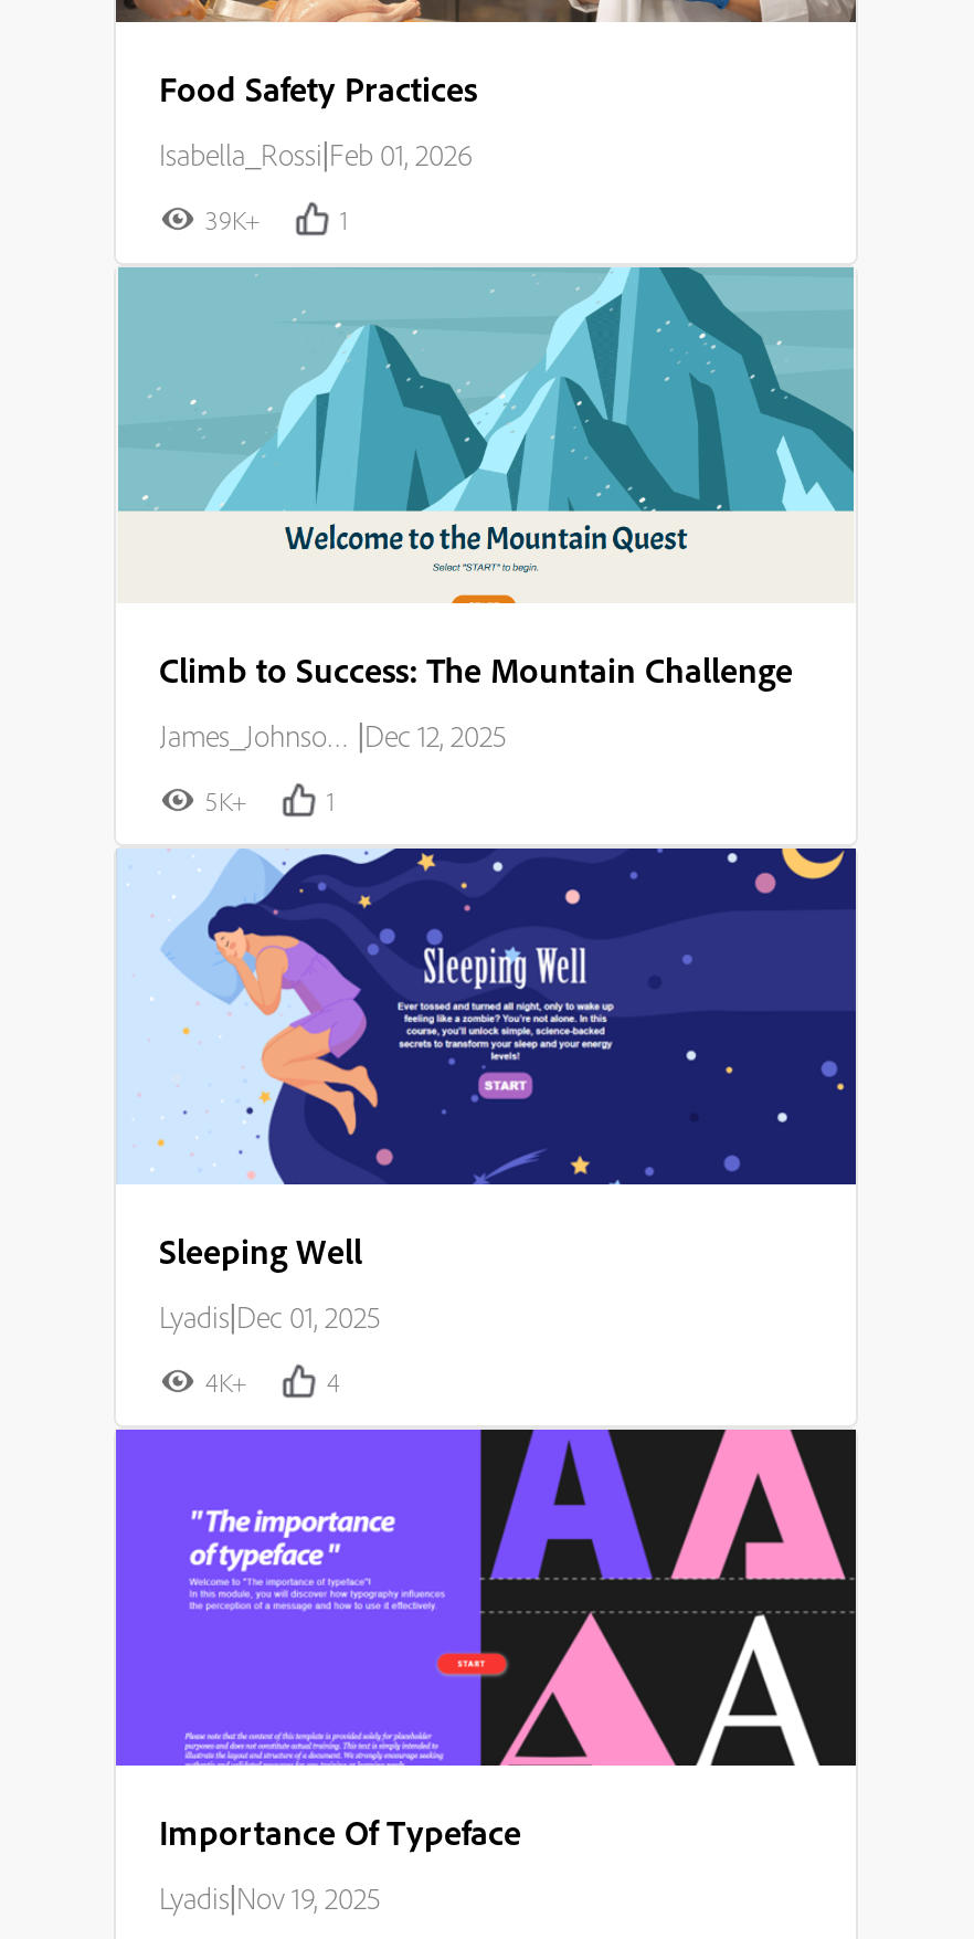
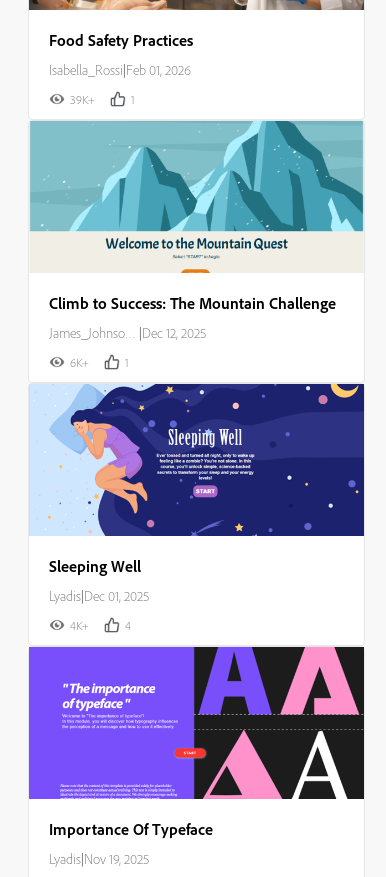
[205,784,247,818] 5K+ -> [69,355,88,370] 6K+

